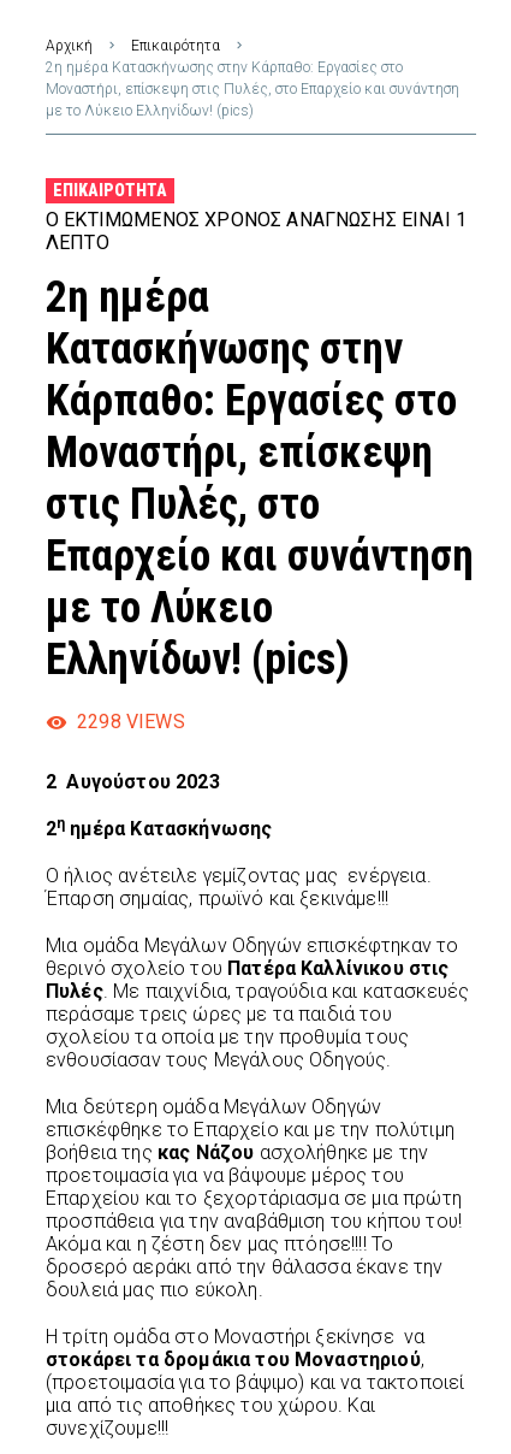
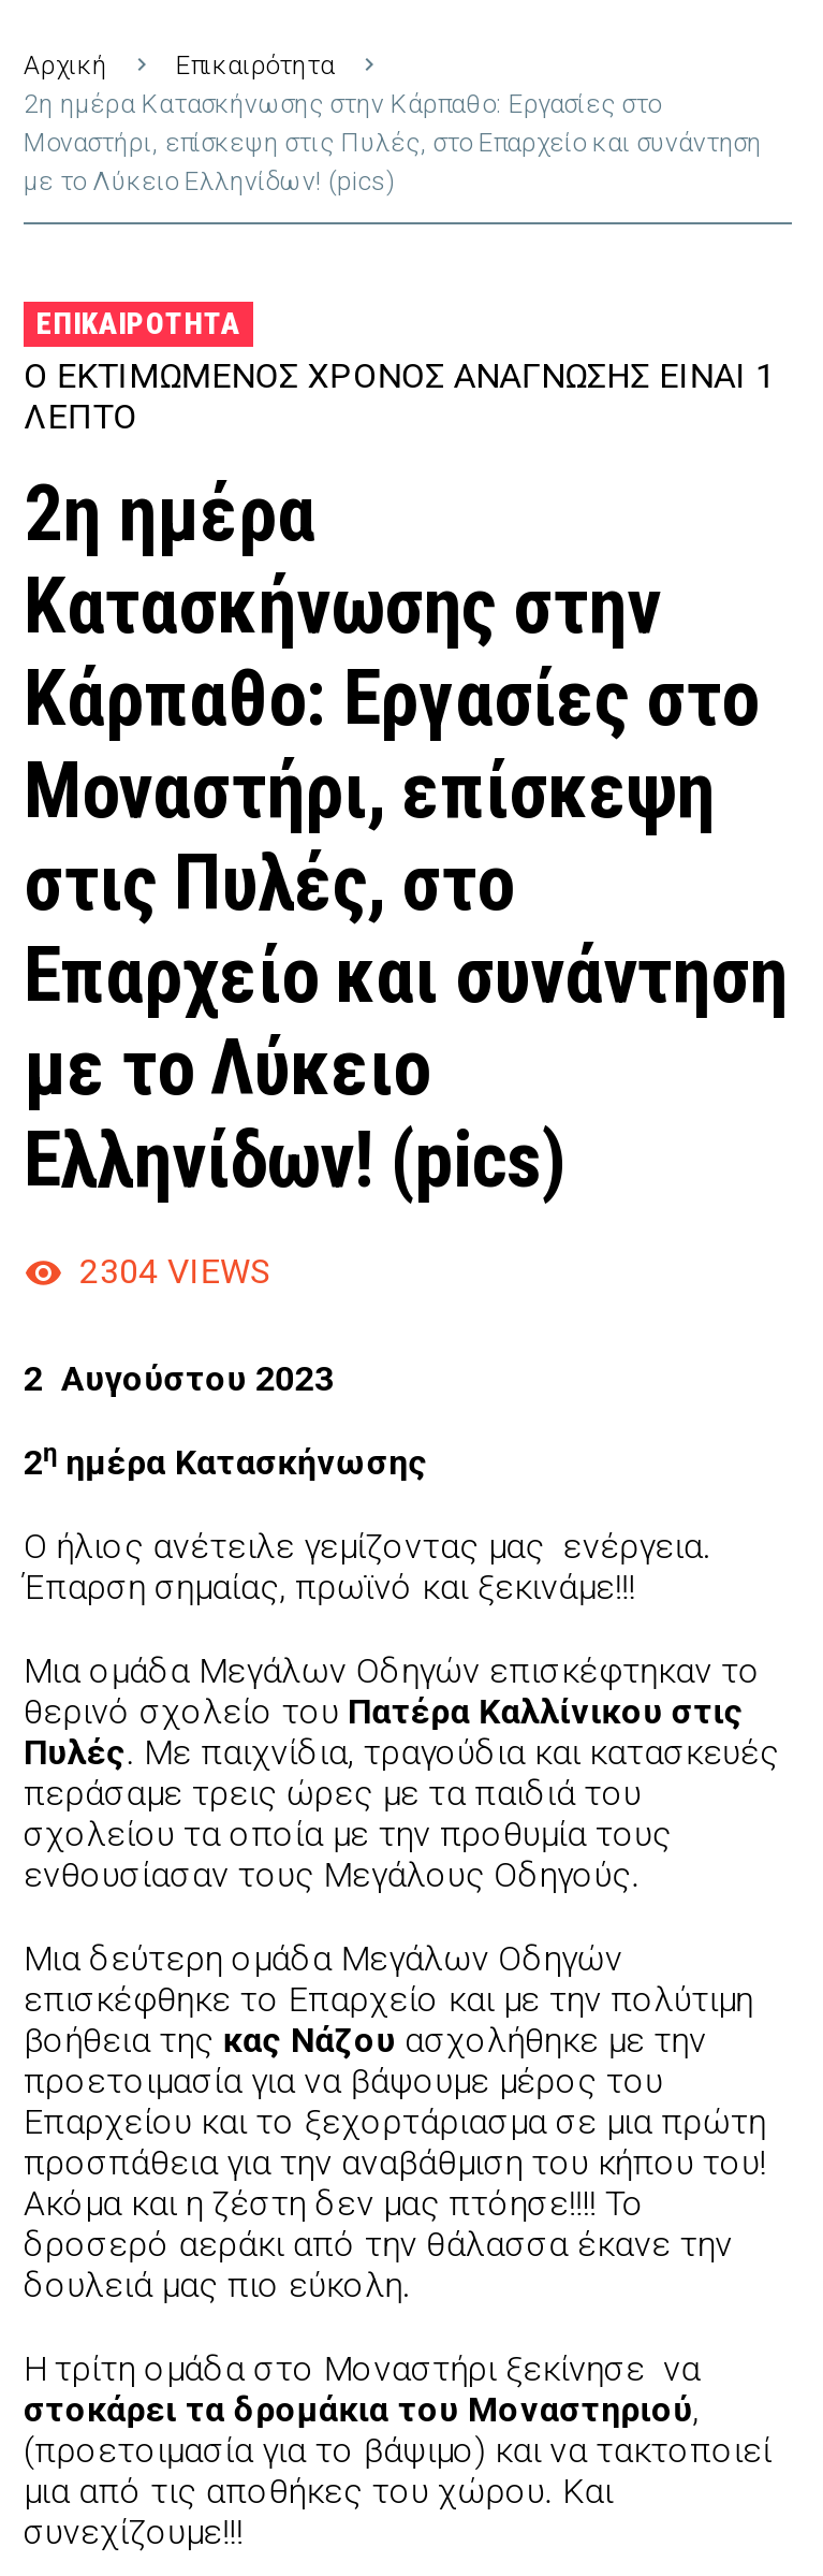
[77,710,185,733] 2298 VIEWS -> [80,1250,272,1291] 2304 VIEWS

